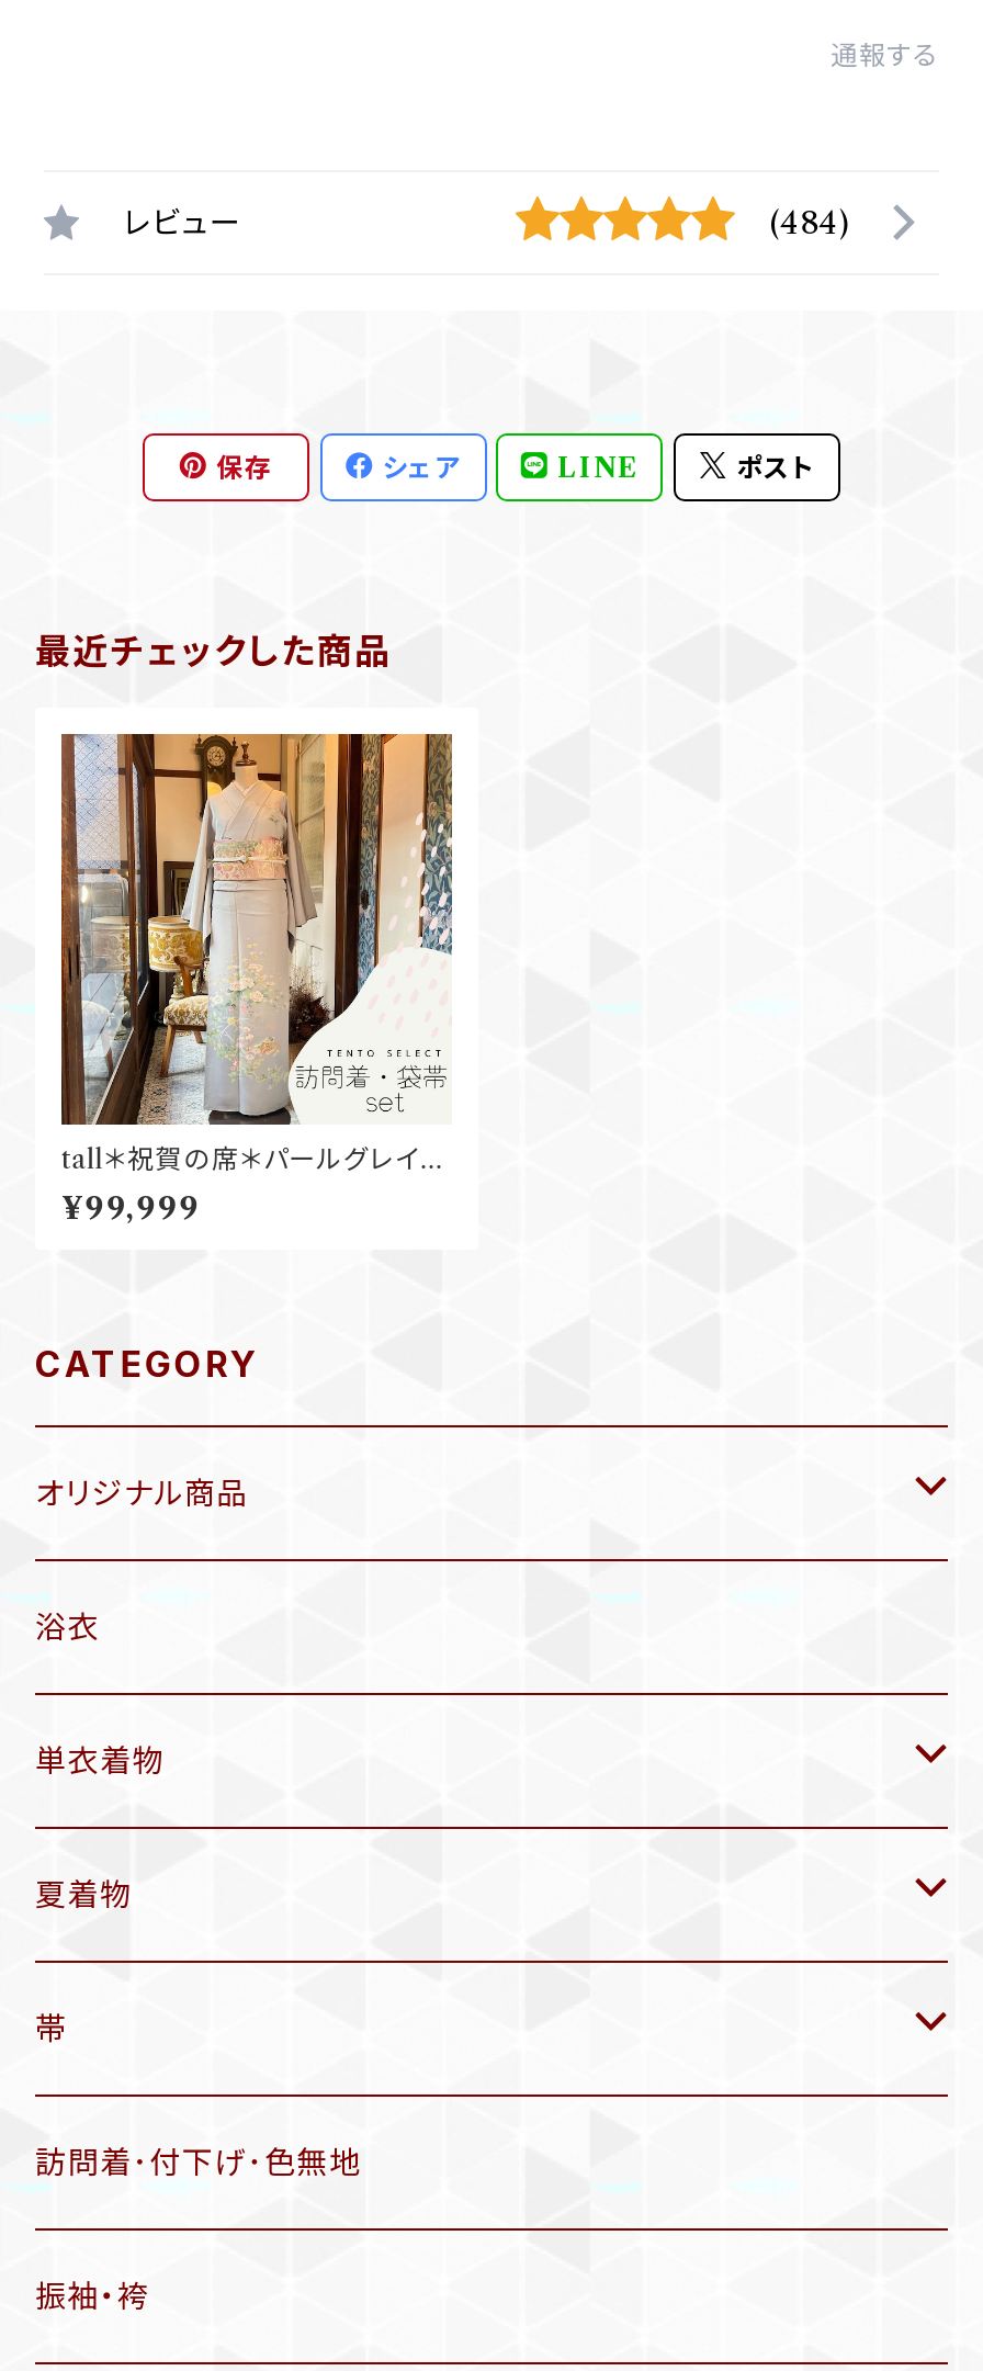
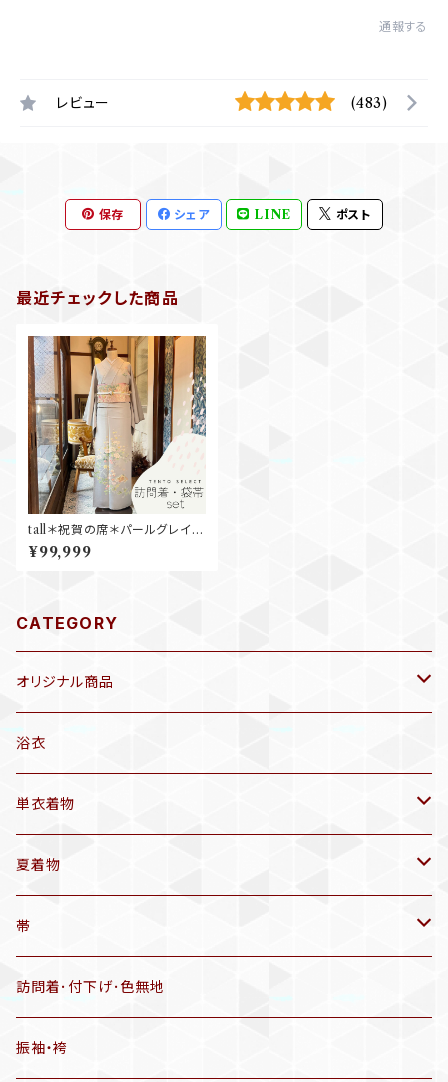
[770,203,851,242] (484) -> [351,94,388,112] (483)

